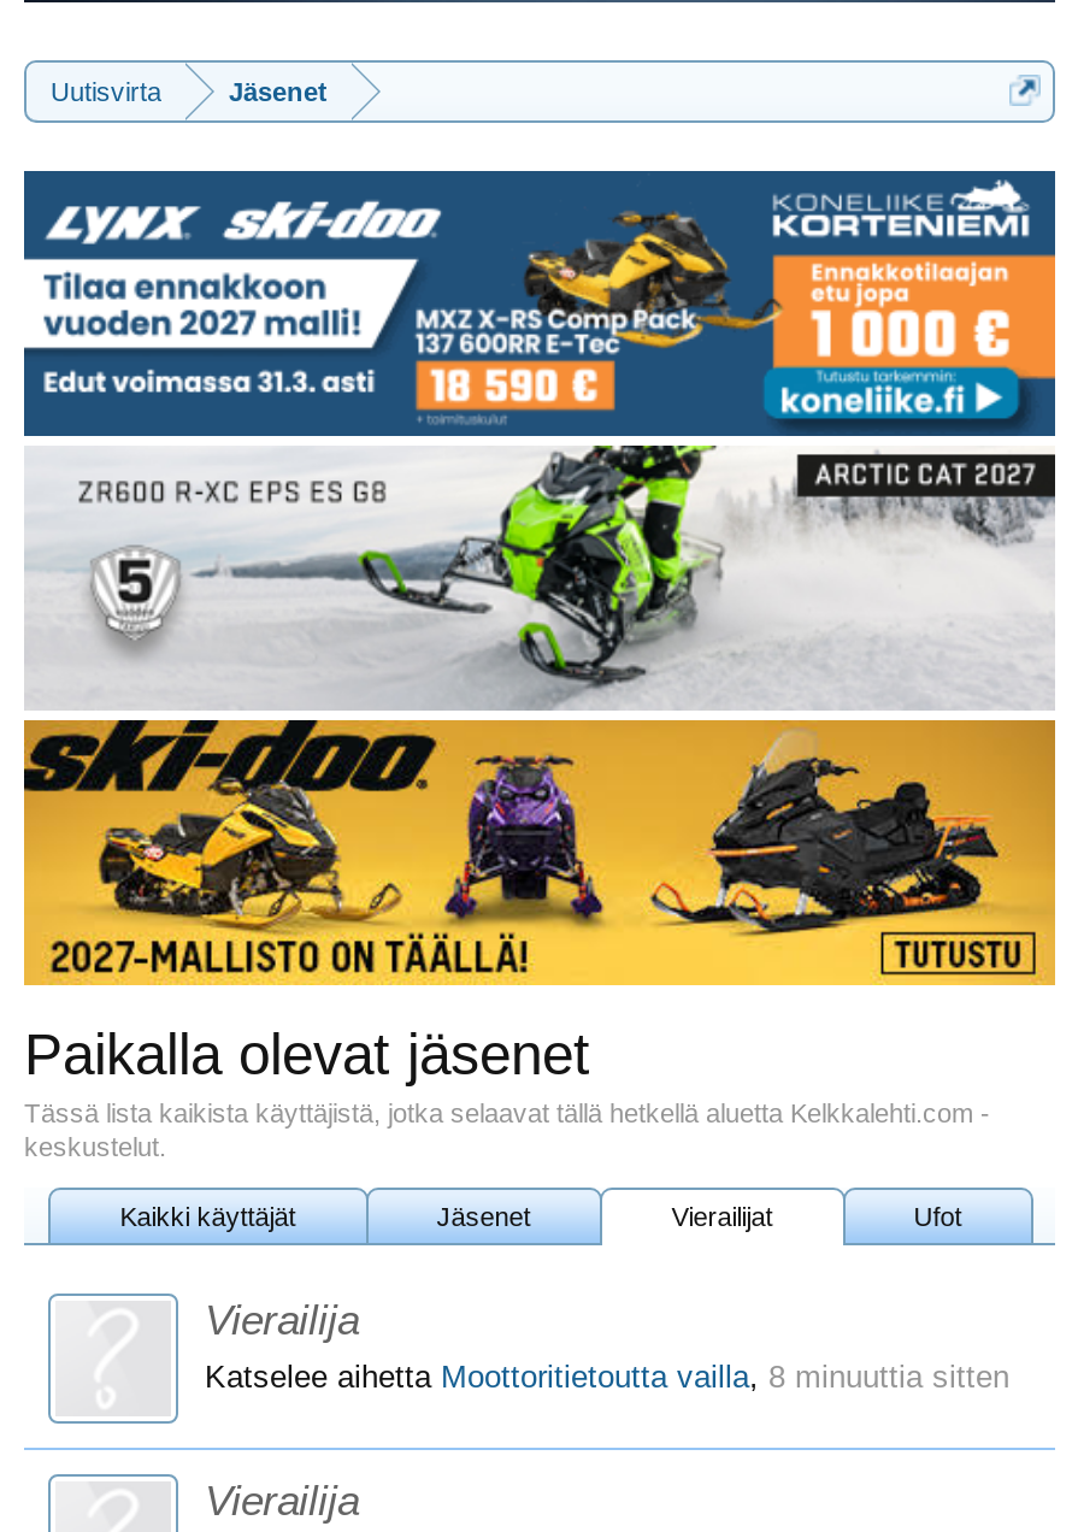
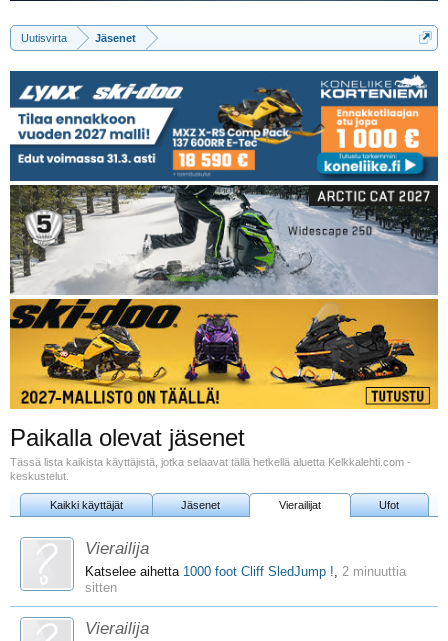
[24,443,1055,708] [image] -> [9,184,439,295] [image]
[205,1358,1009,1394] Katselee aihetta Moottoritietoutta vailla, 8 minuuttia sitten -> [85,564,406,595] Katselee aihetta 1000 foot Cliff SledJump !, 2 minuuttia | sitten

